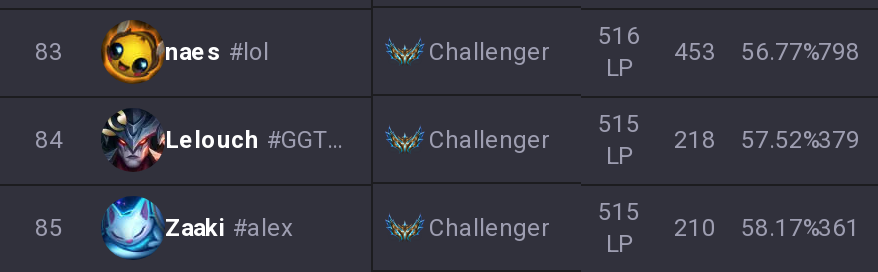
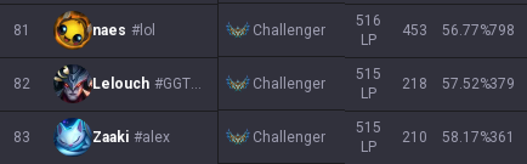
[35,38,63,66] 83 -> [13,22,30,39] 81
[35,126,63,154] 84 -> [13,75,30,92] 82
[35,214,63,242] 85 -> [13,129,30,146] 83

